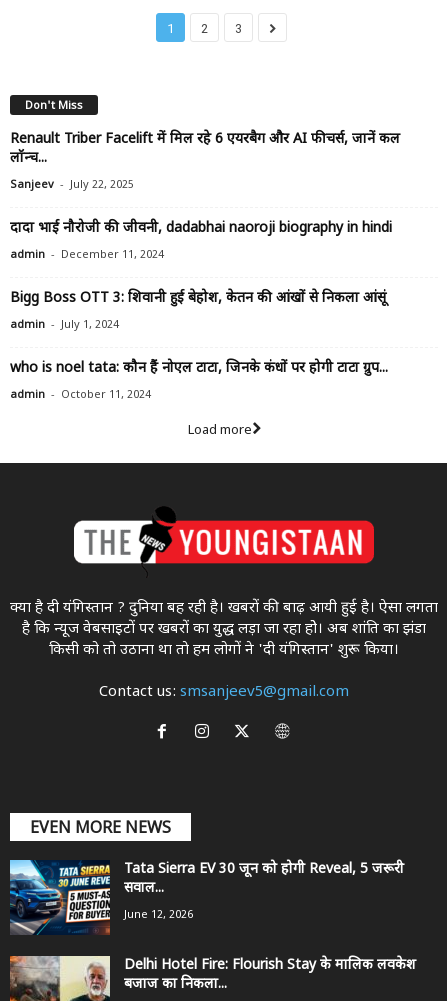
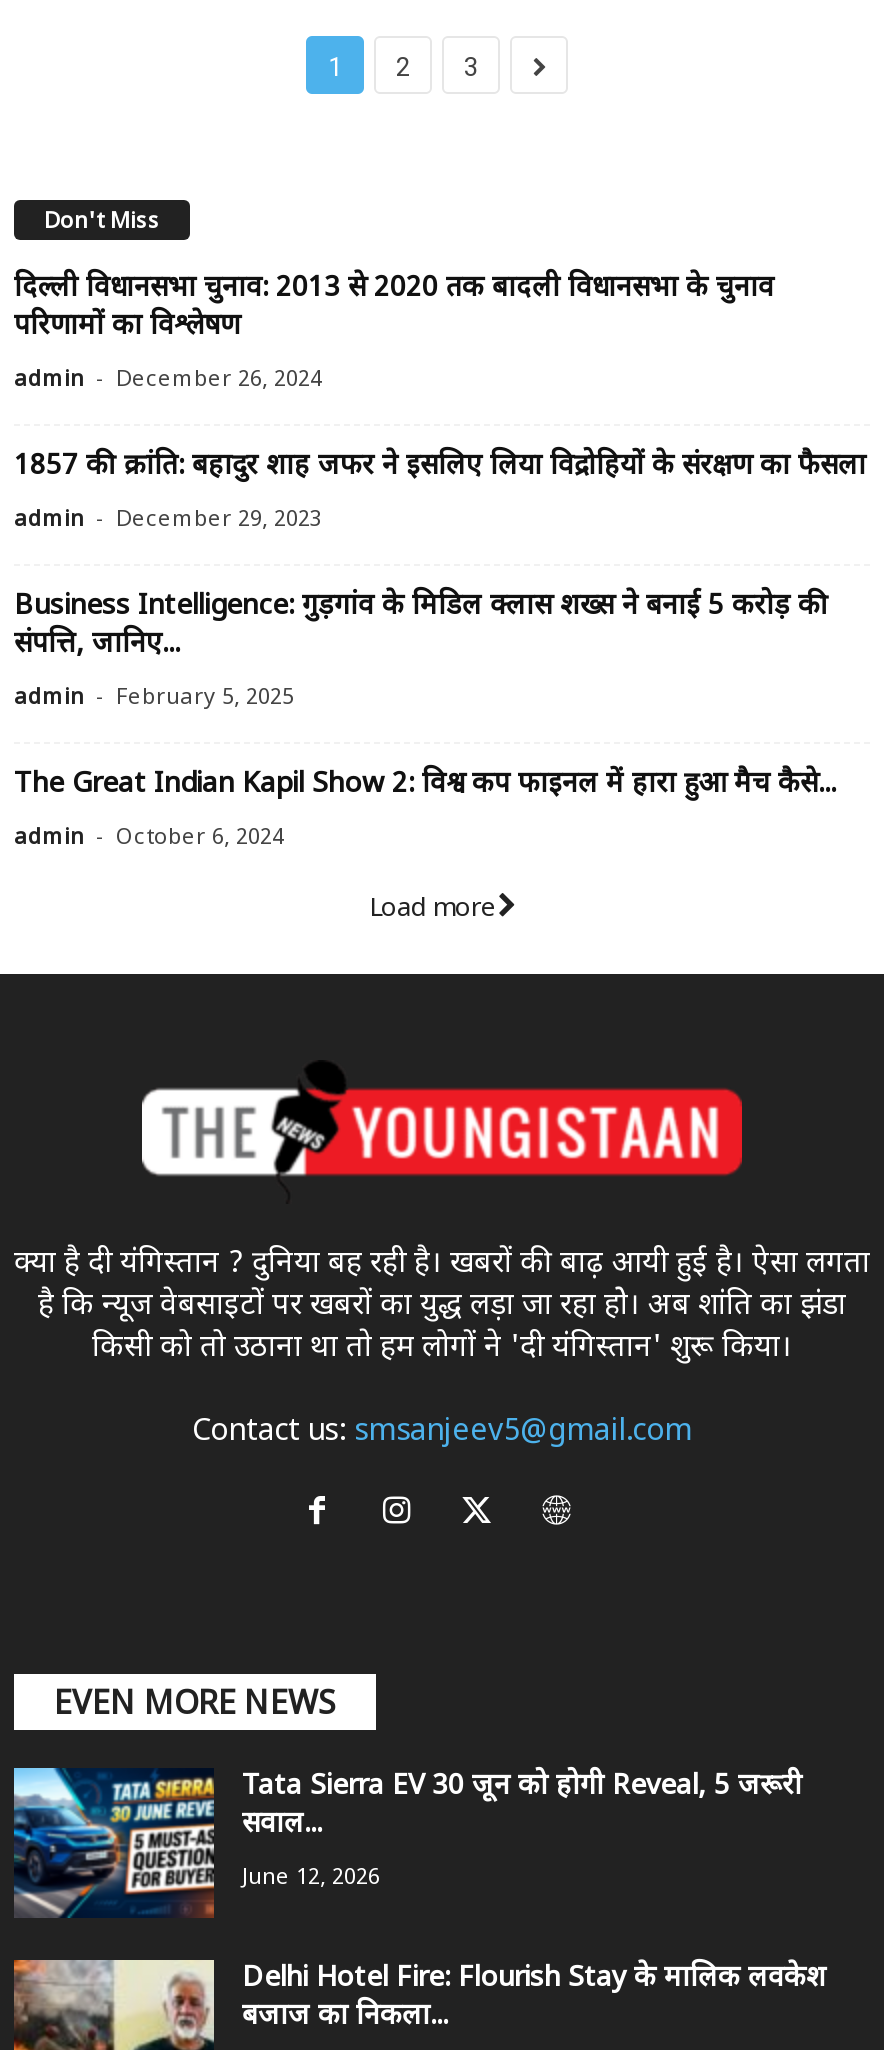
[10,130,400,192] Renault Triber Facelift में मिल रहे 6 एयरबैग और AI फीचर्स, जानें कल | लॉन्च... | Sanjeev - July 22, 2025 -> [14,269,774,393] दिल्ली विधानसभा चुनाव: 2013 से 2020 तक बादली विधानसभा के चुनाव | परिणामों का विश्लेषण | admin - December 26, 2024
[10,219,392,262] दादा भाई नौरोजी की जीवनी, dadabhai naoroji biography in hindi | admin - December 11, 2024 -> [14,447,866,533] 1857 की क्रांति: बहादुर शाह जफर ने इसलिए लिया विद्रोहियों के संरक्षण का फैसला | admin - December 29, 2023
[10,289,386,332] Bigg Boss OTT 3: शिवानी हुई बेहोश, केतन की आंखों से निकला आंसूं | admin - July 1, 2024 -> [14,587,828,711] Business Intelligence: गुड़गांव के मिडिल क्लास शख्स ने बनाई 5 करोड़ की | संपत्ति, जानिए... | admin - February 5, 2025
[10,359,388,402] who is noel tata: कौन हैं नोएल टाटा, जिनके कंधों पर होगी टाटा ग्रुप... | admin - October 11, 2024 -> [14,765,836,851] The Great Indian Kapil Show 2: विश्व कप फाइनल में हारा हुआ मैच कैसे... | admin - October 6, 2024

